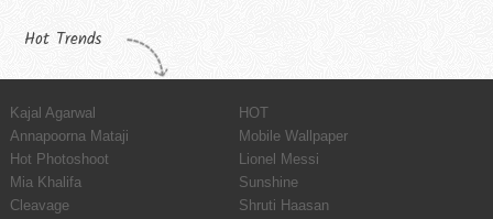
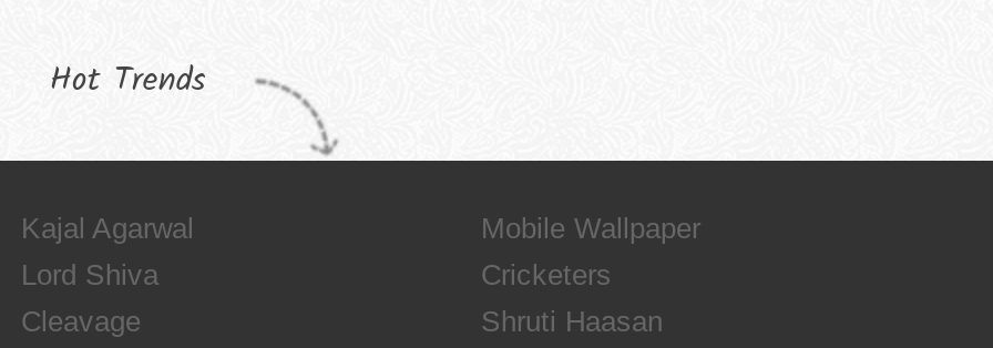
[10,105,269,145] HOT | Annapoorna Mataji -> none
[10,151,319,191] Hot Photoshoot | Lionel Messi | Mia Khalifa | Sunshine -> [21,258,612,291] Lord Shiva | Cricketers

